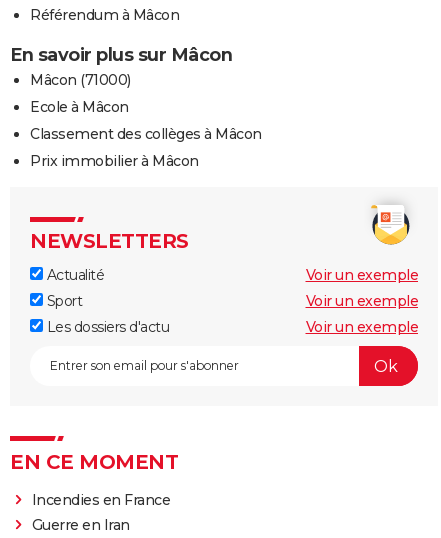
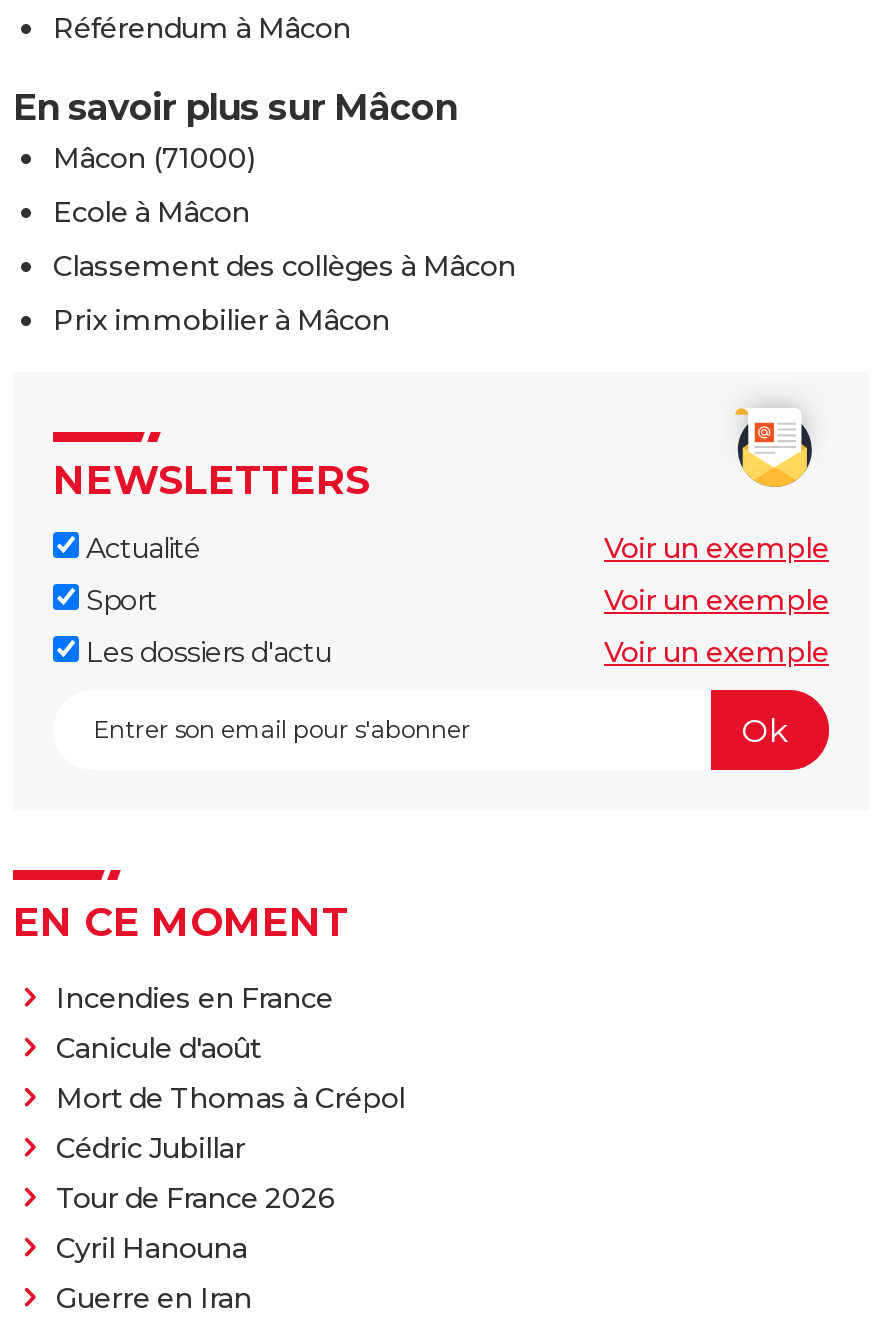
none -> [56,1031,405,1267] Canicule d'août | Mort de Thomas à Crépol | Cédric Jubillar | Tour de France 2026 | Cyril Hanouna

